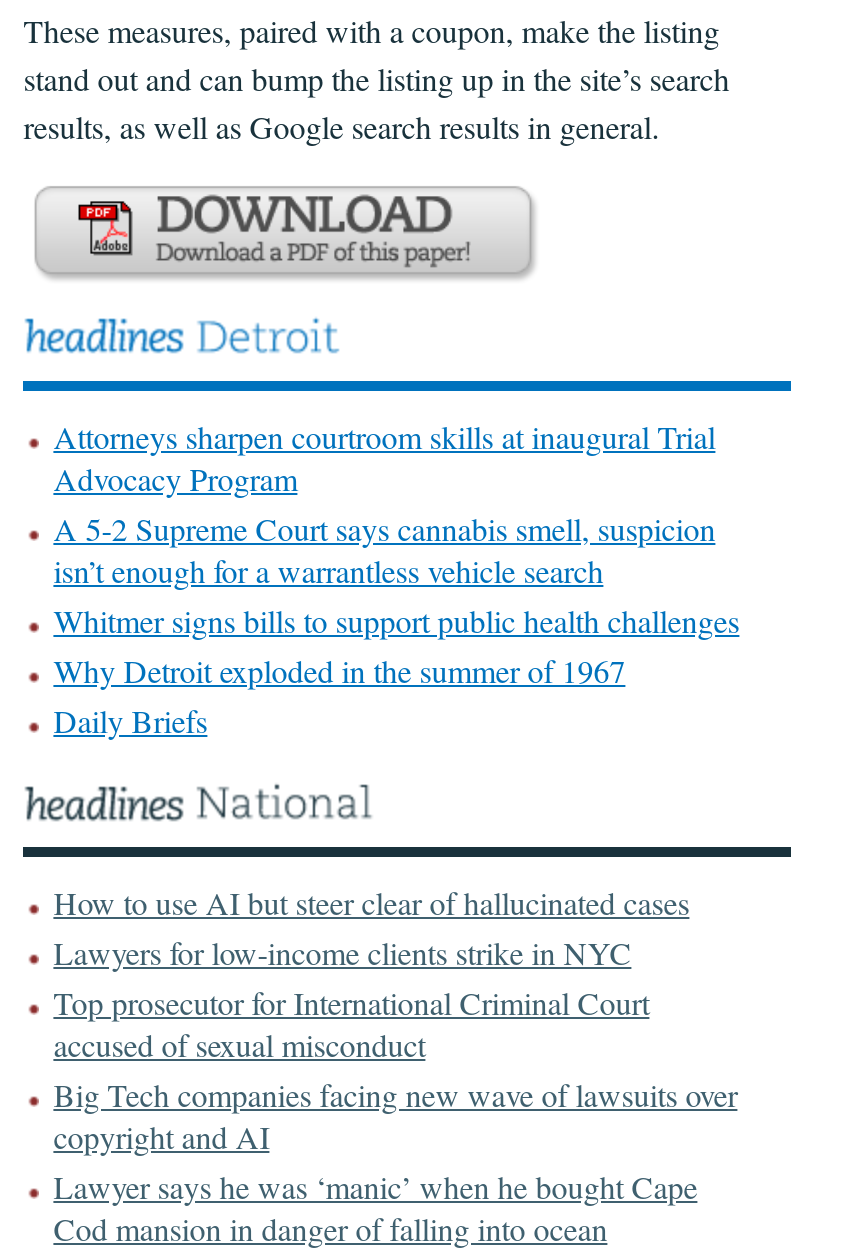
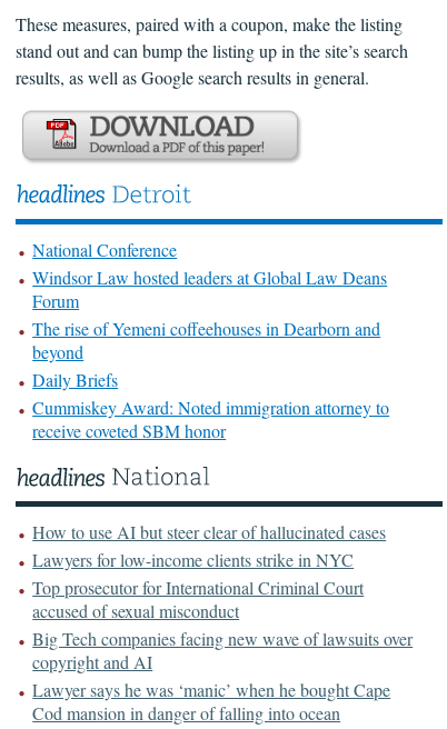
[53,414,739,690] Attorneys sharpen courtroom skills at inaugural Trial | Advocacy Program | A 5-2 Supreme Court says cannabis smell, suspicion | isn’t enough for a warrantless vehicle search | Whitmer signs bills to support public health challenges | Why Detroit exploded in the summer of 1967 -> [32,237,387,363] National Conference | Windsor Law hosted leaders at Global Law Deans | Forum | The rise of Yemeni coffeehouses in Dearborn and | beyond
moved [53,698,207,740] -> [32,367,118,391]: Daily Briefs
none -> [32,395,389,442] Cummiskey Award: Noted immigration attorney to | receive coveted SBM honor

